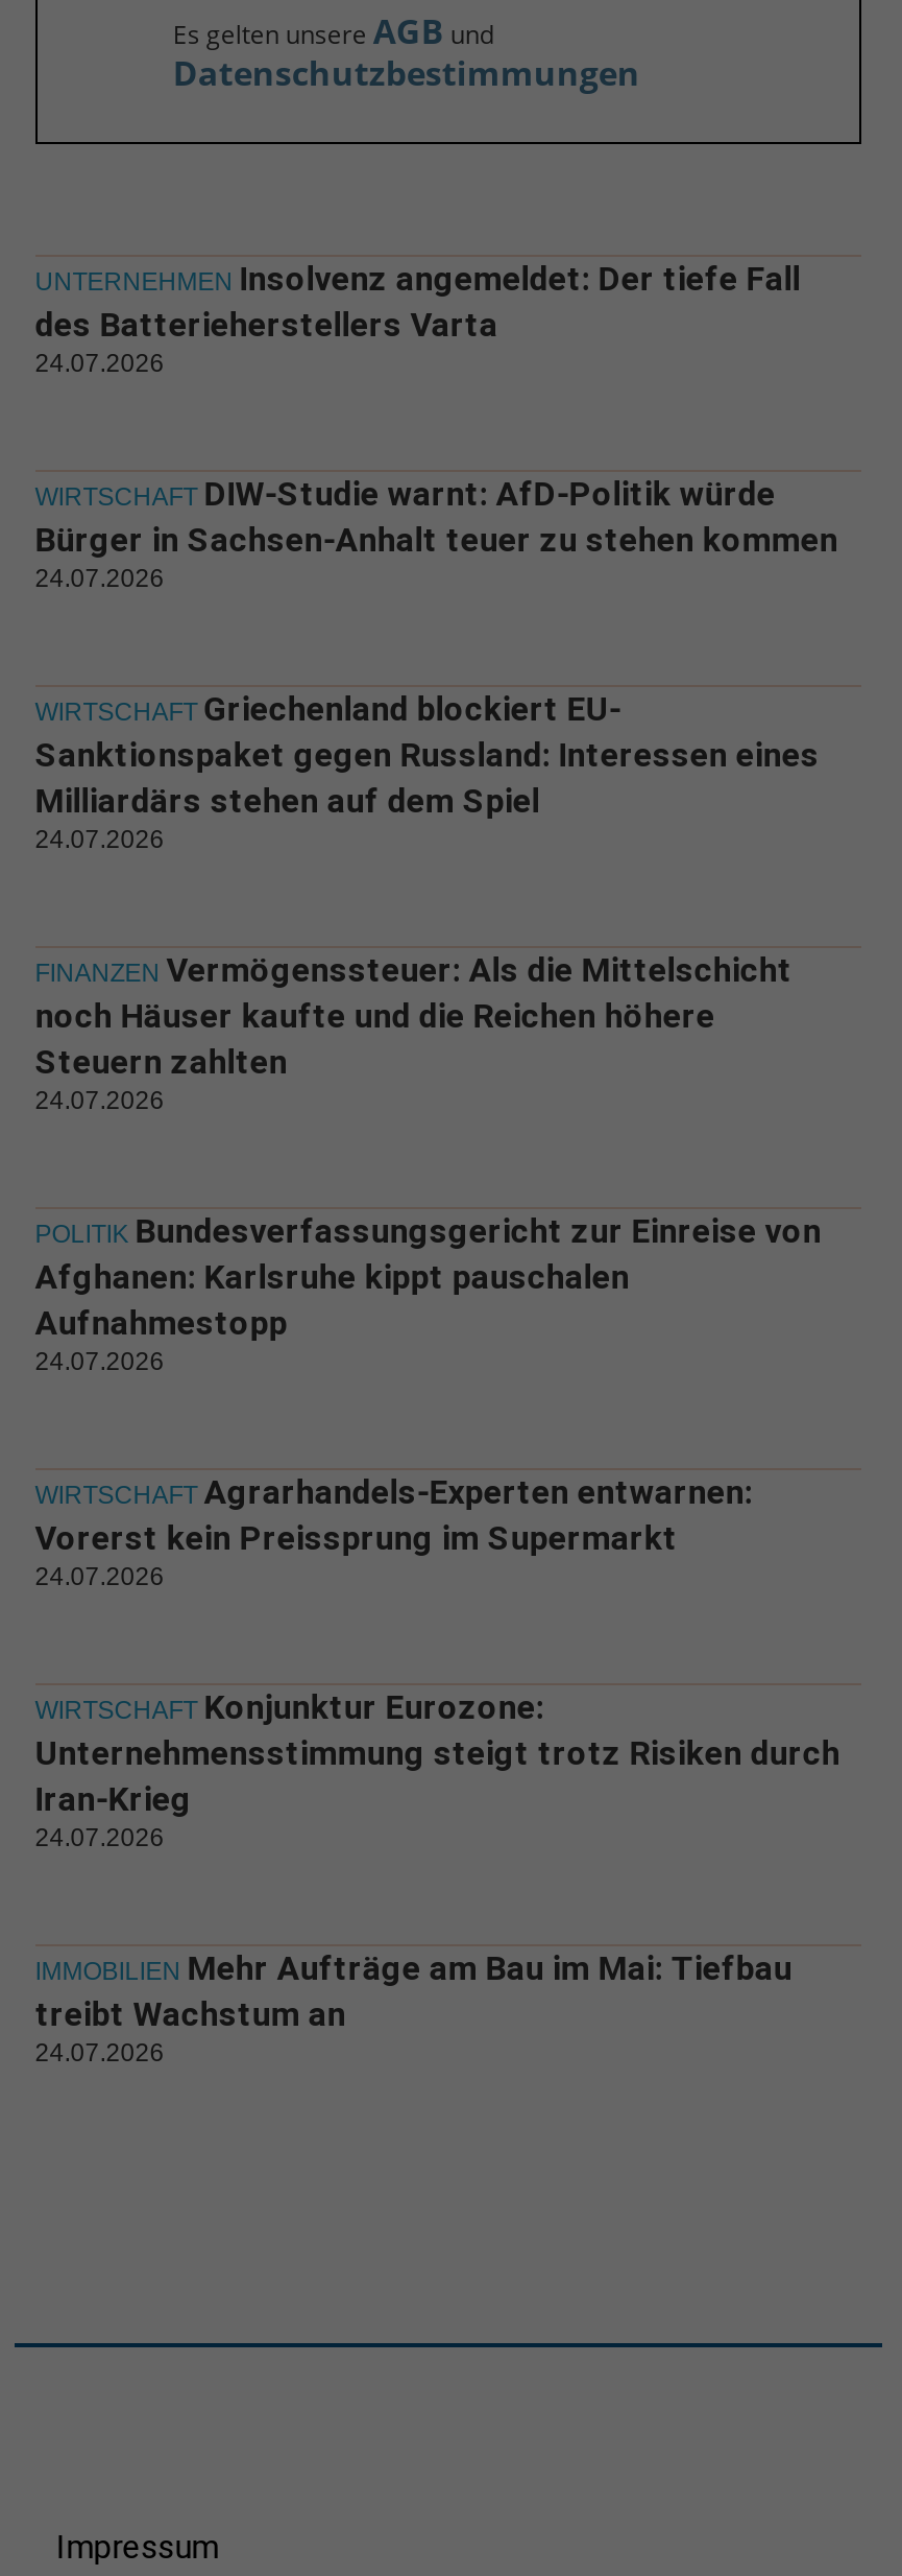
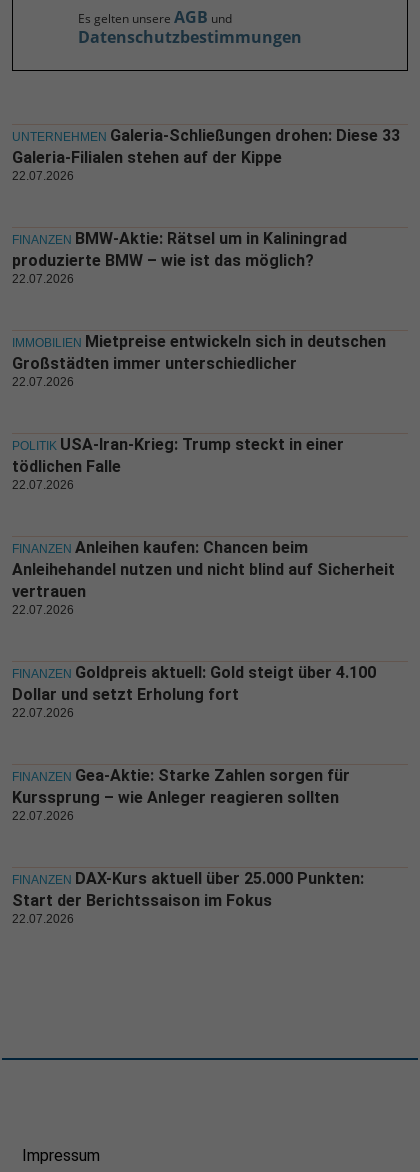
[35,259,800,378] UNTERNEHMEN Insolvenz angemeldet: Der tiefe Fall | des Batterieherstellers Varta | 24.07.2026 -> [12,126,400,183] UNTERNEHMEN Galeria-Schließungen drohen: Diese 33 | Galeria-Filialen stehen auf der Kippe | 22.07.2026
[35,474,838,594] WIRTSCHAFT DIW-Studie warnt: AfD-Politik würde | Bürger in Sachsen-Anhalt teuer zu stehen kommen | 24.07.2026 -> [12,229,347,286] FINANZEN BMW-Aktie: Rätsel um in Kaliningrad | produzierte BMW – wie ist das möglich? | 22.07.2026
[35,690,819,855] WIRTSCHAFT Griechenland blockiert EU- | Sanktionspaket gegen Russland: Interessen eines | Milliardärs stehen auf dem Spiel | 24.07.2026 -> [12,332,386,389] IMMOBILIEN Mietpreise entwickeln sich in deutschen | Großstädten immer unterschiedlicher | 22.07.2026
[35,951,792,1116] FINANZEN Vermögenssteuer: Als die Mittelschicht | noch Häuser kaufte und die Reichen höhere | Steuern zahlten | 24.07.2026 -> [12,435,344,492] POLITIK USA-Iran-Krieg: Trump steckt in einer | tödlichen Falle | 22.07.2026
[35,1212,821,1377] POLITIK Bundesverfassungsgericht zur Einreise von | Afghanen: Karlsruhe kippt pauschalen | Aufnahmestopp | 24.07.2026 -> [12,538,395,617] FINANZEN Anleihen kaufen: Chancen beim | Anleihehandel nutzen und nicht blind auf Sicherheit | vertrauen | 22.07.2026
[35,1473,752,1592] WIRTSCHAFT Agrarhandels-Experten entwarnen: | Vorerst kein Preissprung im Supermarkt | 24.07.2026 -> [12,663,376,720] FINANZEN Goldpreis aktuell: Gold steigt über 4.100 | Dollar und setzt Erholung fort | 22.07.2026
[35,1688,840,1853] WIRTSCHAFT Konjunktur Eurozone: | Unternehmensstimmung steigt trotz Risiken durch | Iran-Krieg | 24.07.2026 -> [12,766,350,823] FINANZEN Gea-Aktie: Starke Zahlen sorgen für | Kurssprung – wie Anleger reagieren sollten | 22.07.2026
[35,1949,792,2068] IMMOBILIEN Mehr Aufträge am Bau im Mai: Tiefbau | treibt Wachstum an | 24.07.2026 -> [12,869,364,926] FINANZEN DAX-Kurs aktuell über 25.000 Punkten: | Start der Berichtssaison im Fokus | 22.07.2026

